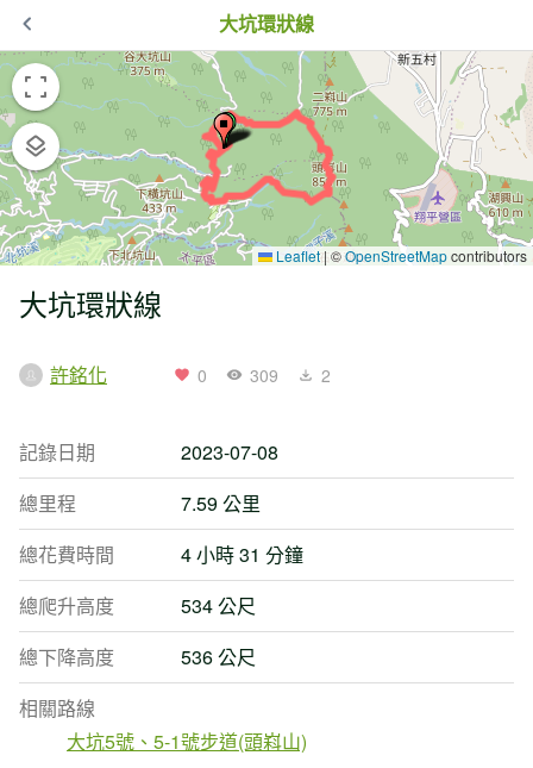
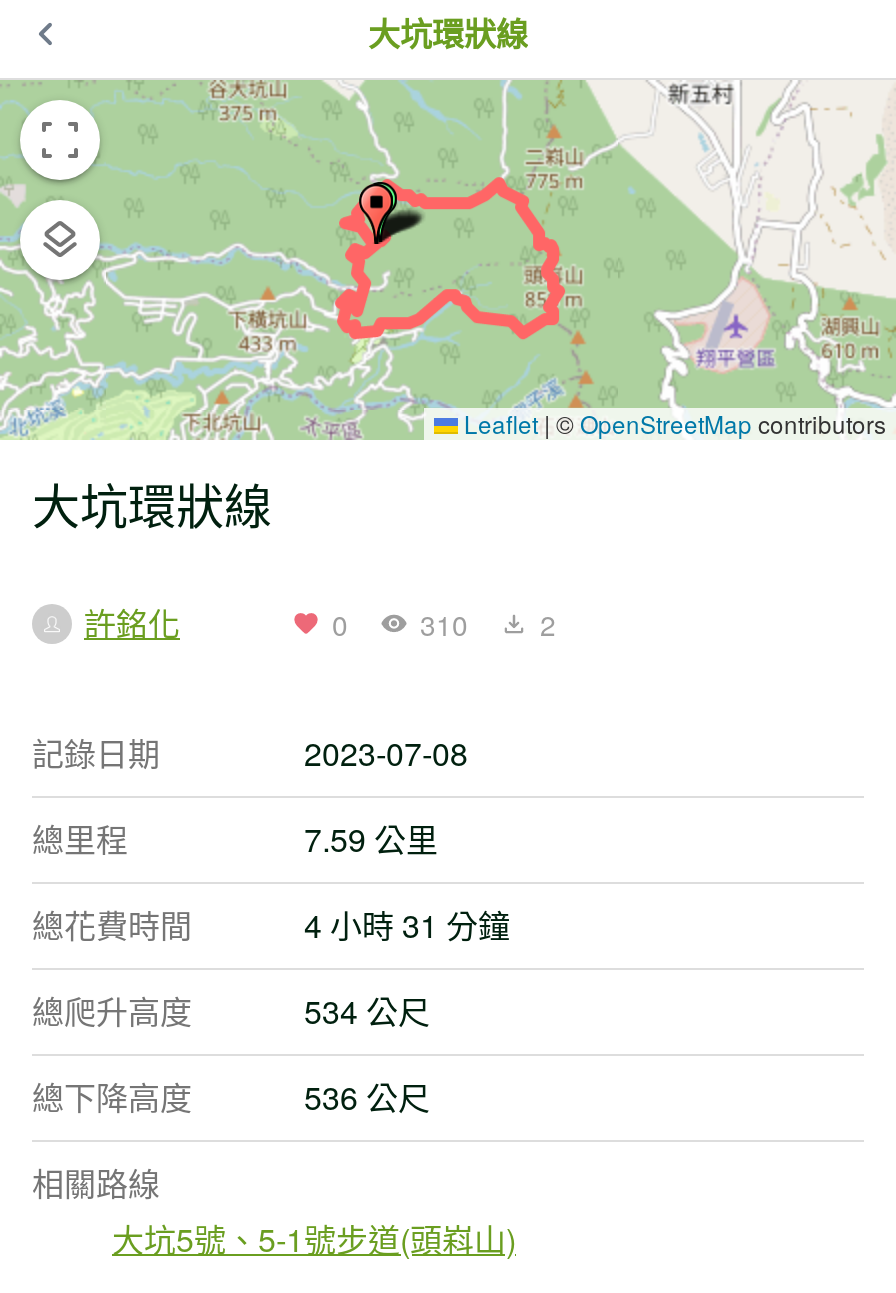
[197,363,331,387] 0 309 2 -> [332,604,556,644] 0 310 2

